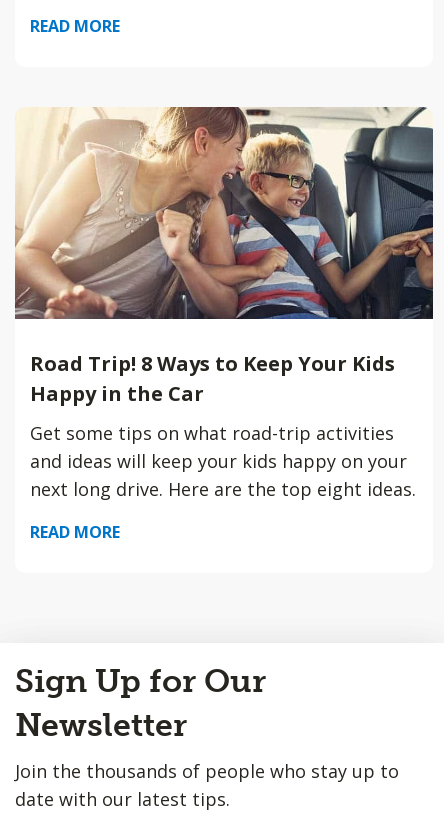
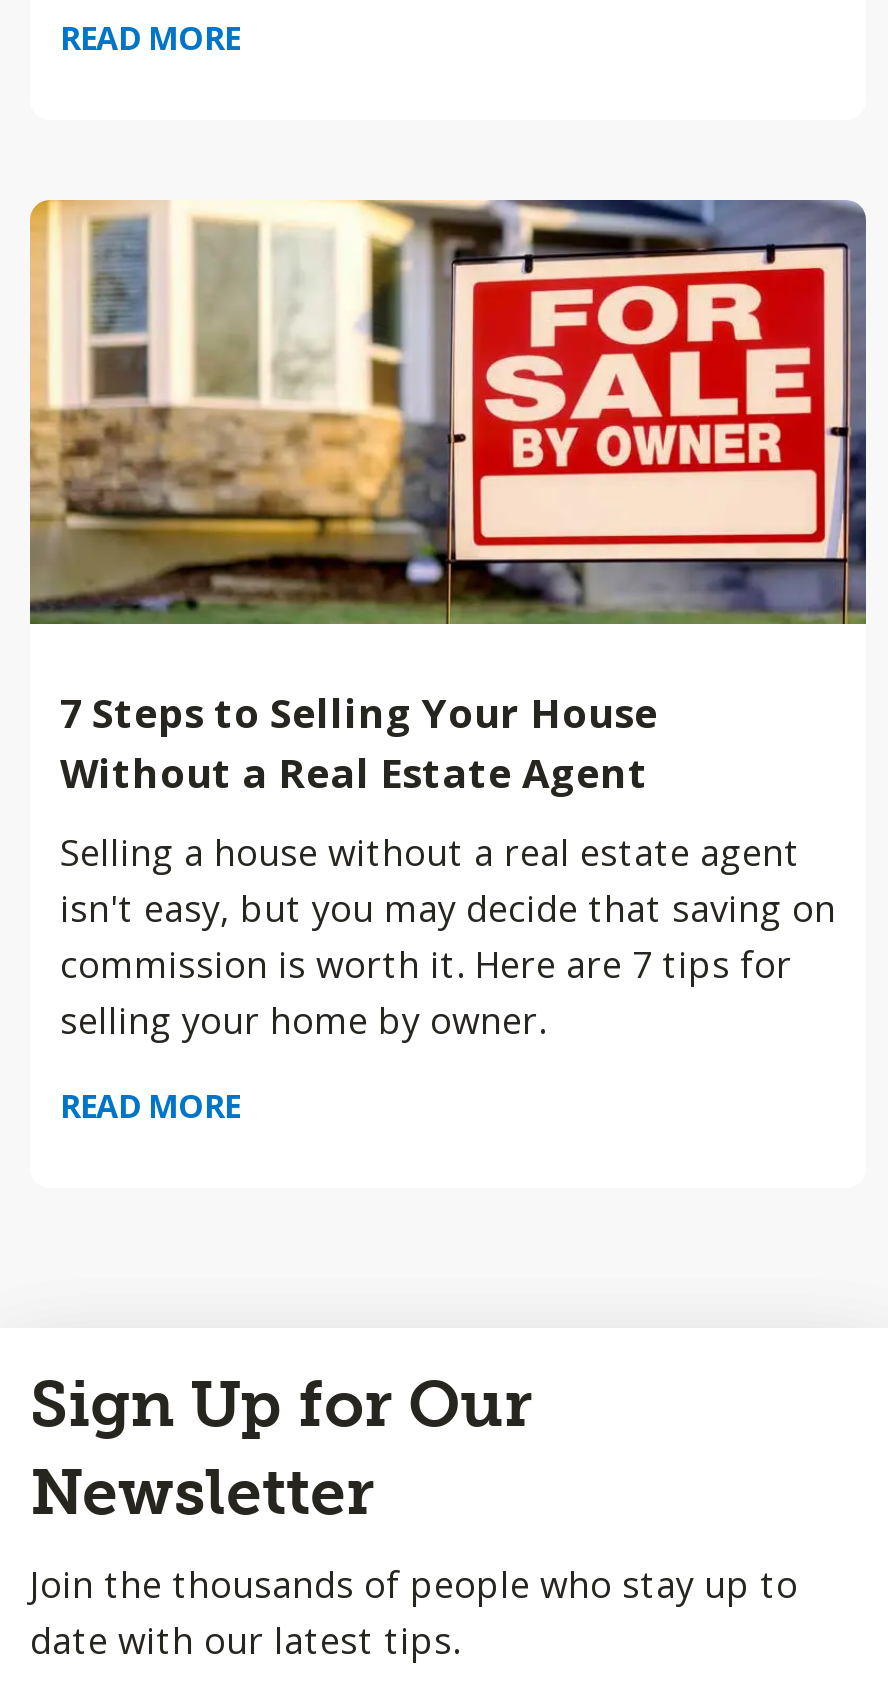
[15,106,434,407] [image] | Road Trip! 8 Ways to Keep Your Kids | Happy in the Car -> [30,198,868,800] [image] | 7 Steps to Selling Your House | Without a Real Estate Agent
[30,421,416,501] Get some tips on what road-trip activities | and ideas will keep your kids happy on your | next long drive. Here are the top eight ideas. -> [60,828,836,1044] Selling a house without a real estate agent | isn't easy, but you may decide that saving on | commission is worth it. Here are 7 tips for | selling your home by owner.

